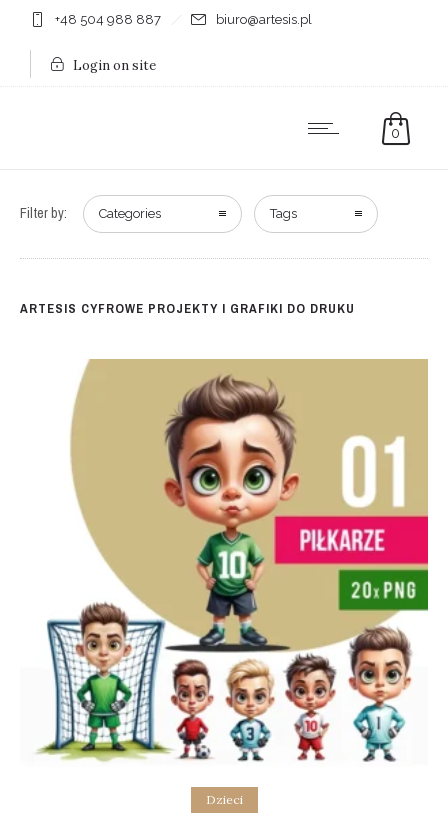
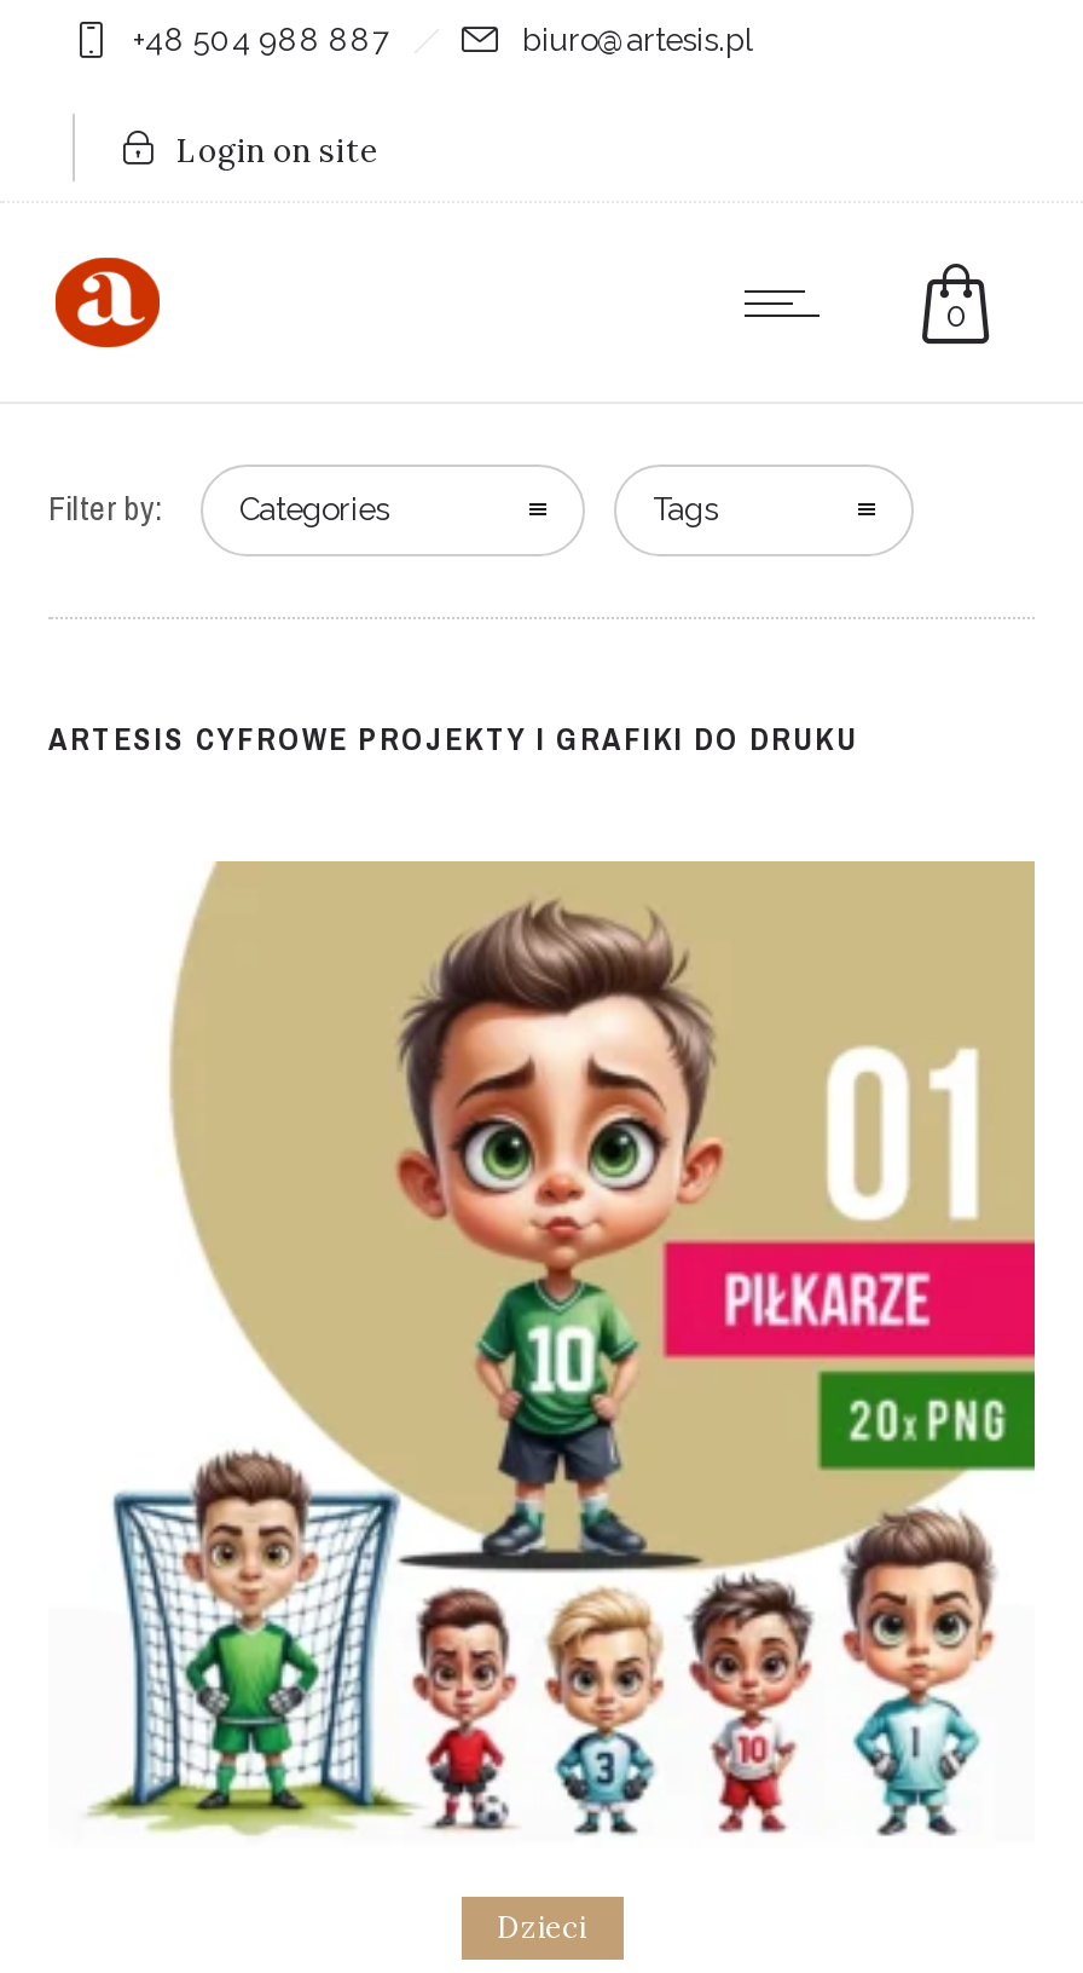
none -> [53,254,162,351] [image]

